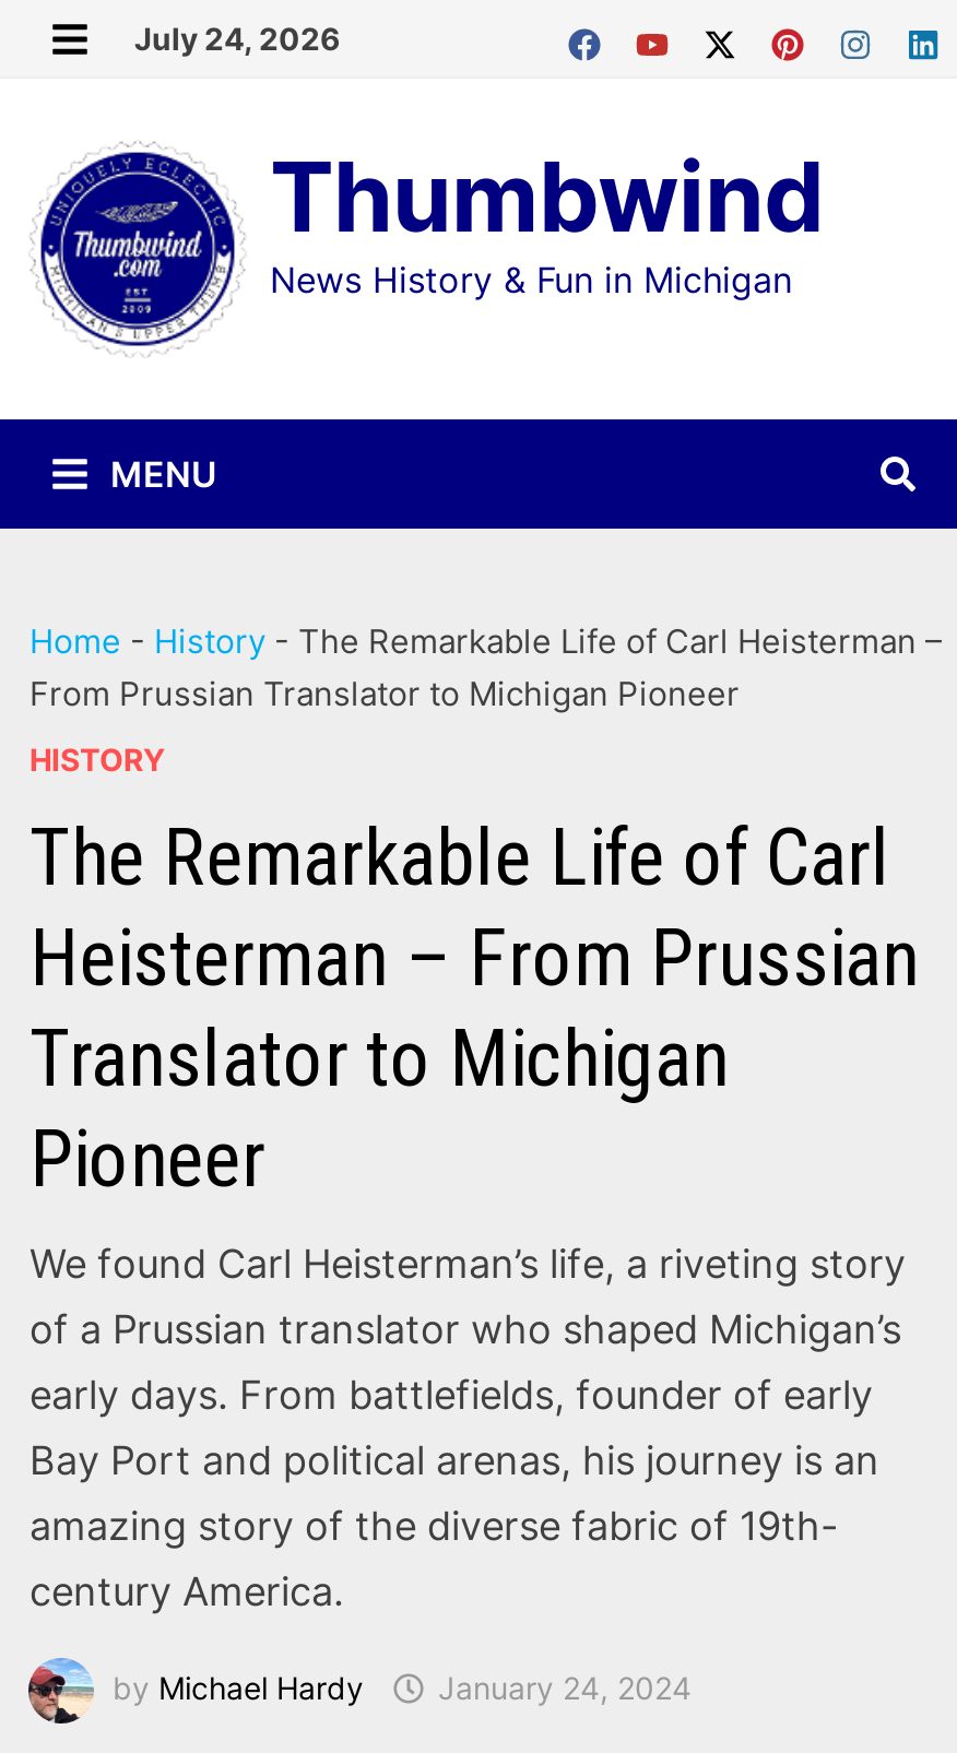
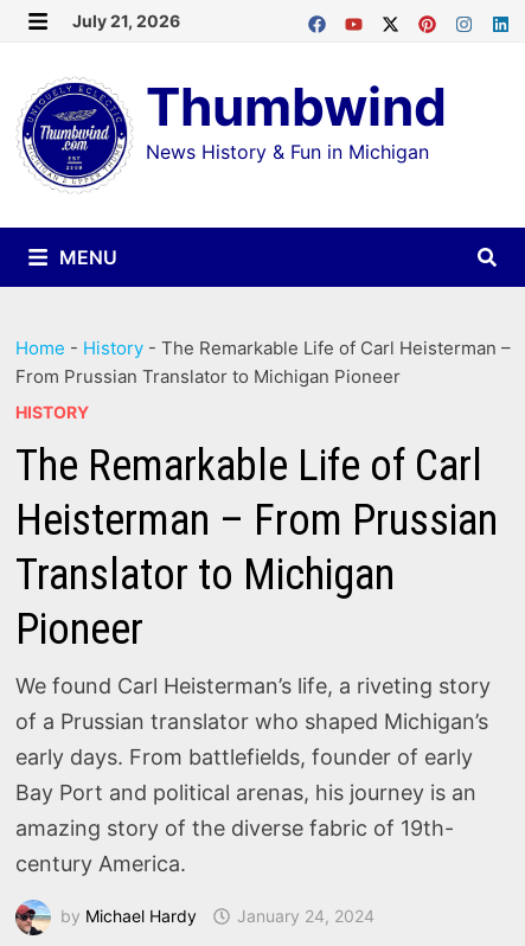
[134,20,340,57] July 24, 2026 -> [73,11,181,31] July 21, 2026

